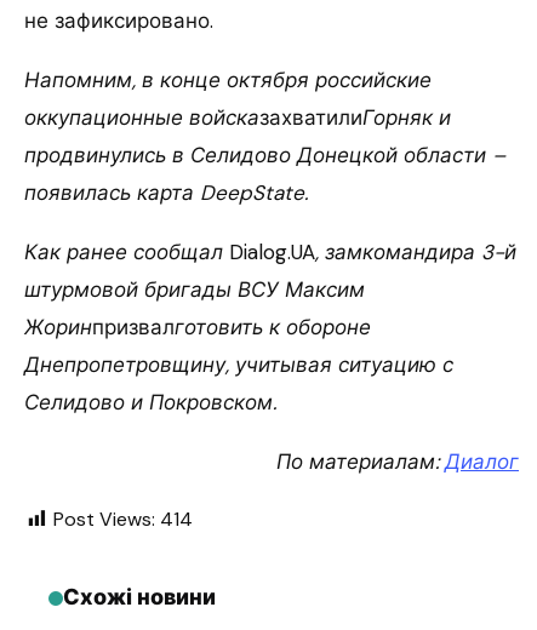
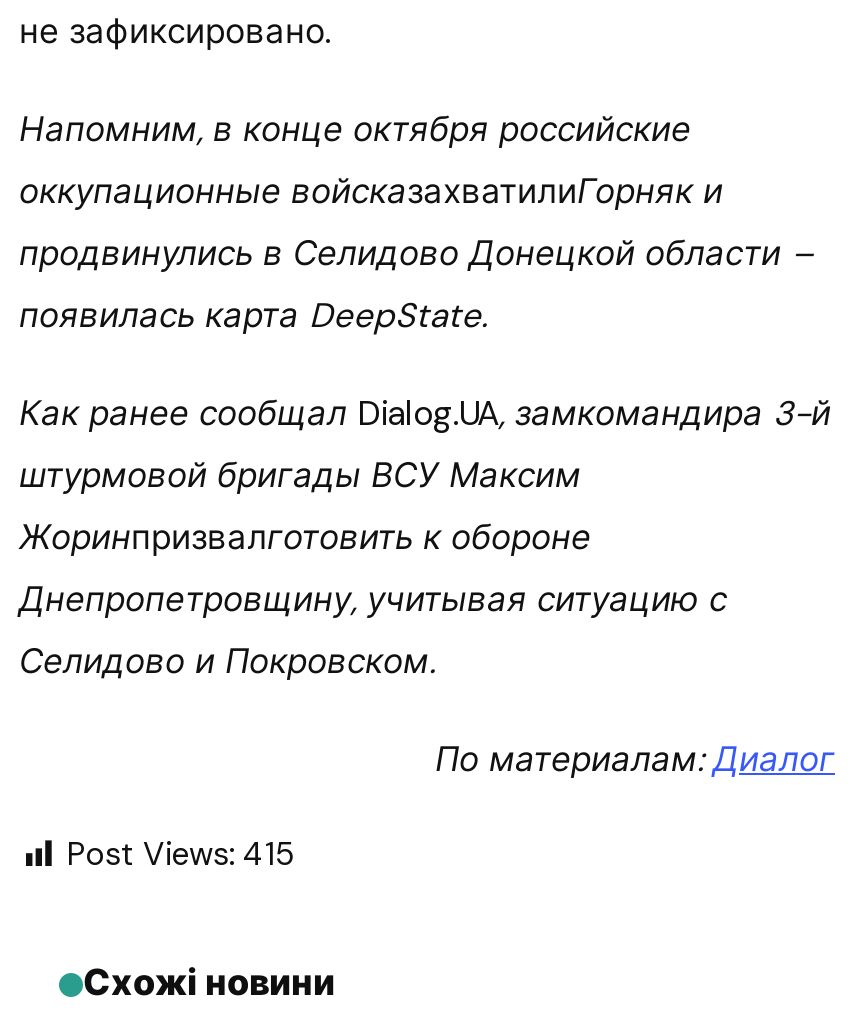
[53,507,193,532] Post Views: 414 -> [67,833,295,875] Post Views: 415

